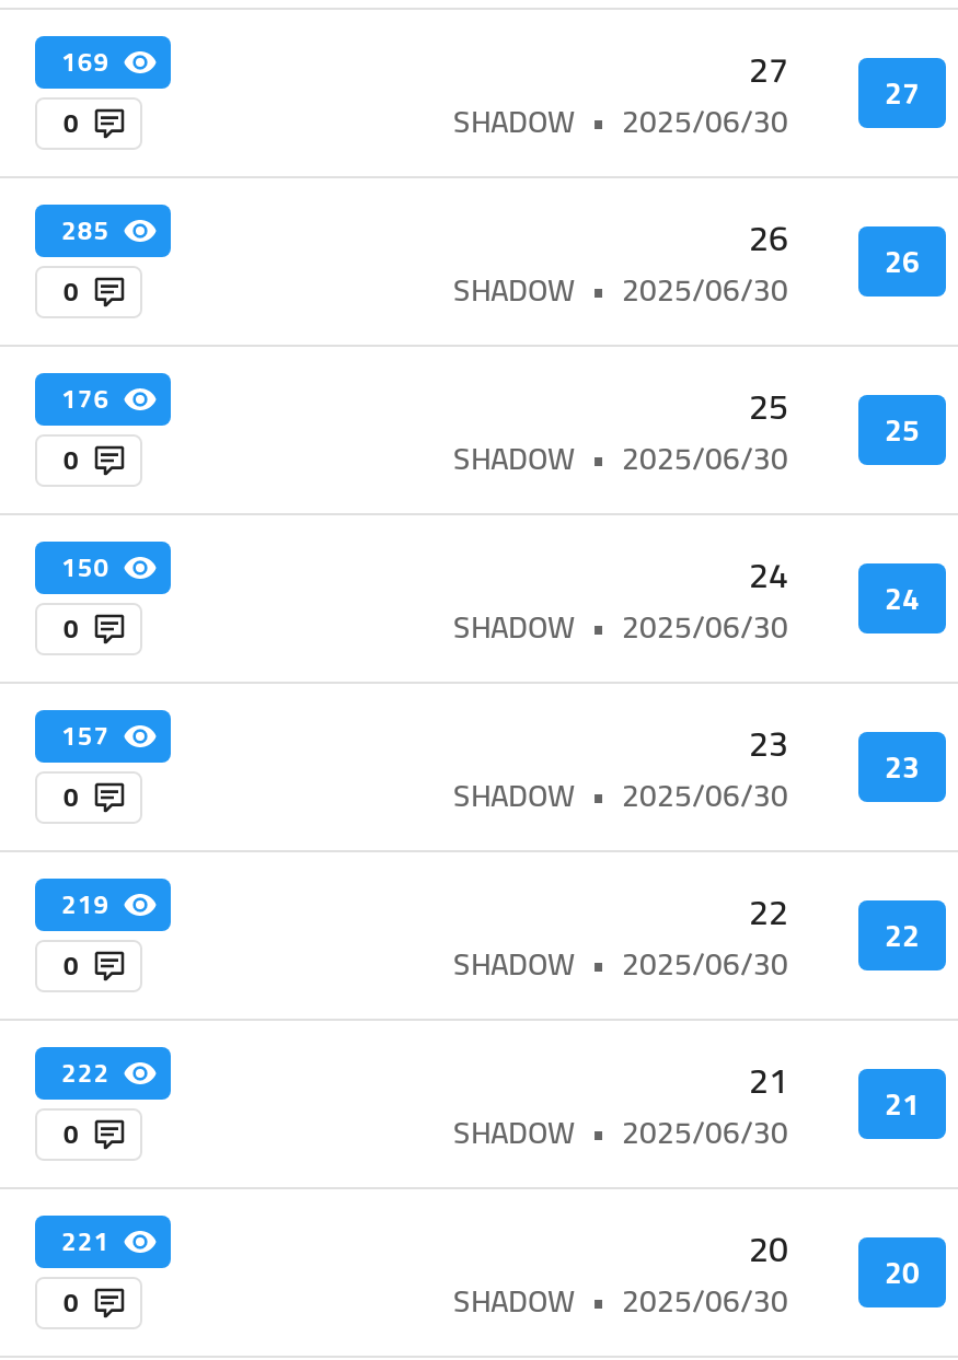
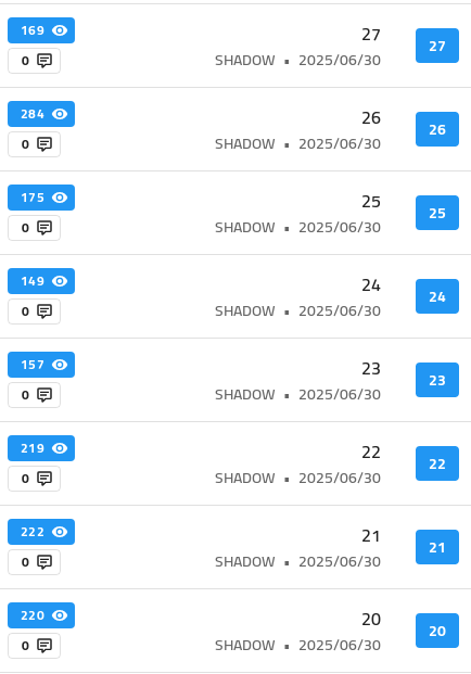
[61,205,110,255] 285 -> [21,101,45,126] 284
[61,373,110,423] 176 -> [21,185,45,209] 175
[61,542,110,592] 150 -> [21,268,45,293] 149
[61,1216,110,1266] 221 -> [21,602,45,627] 220

